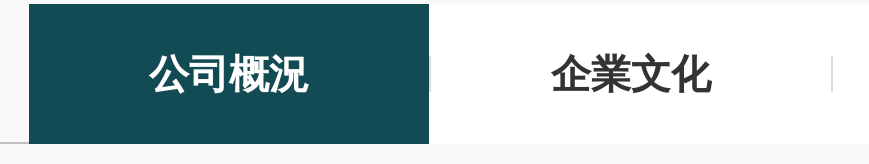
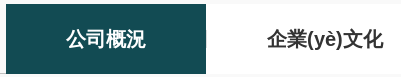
[551,52,711,96] 企業文化 -> [267,28,383,50] 企業(yè)文化

